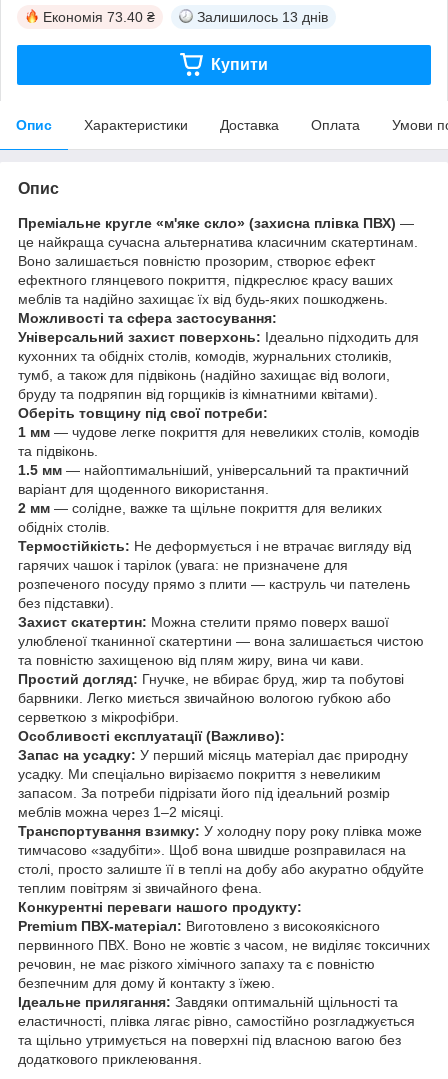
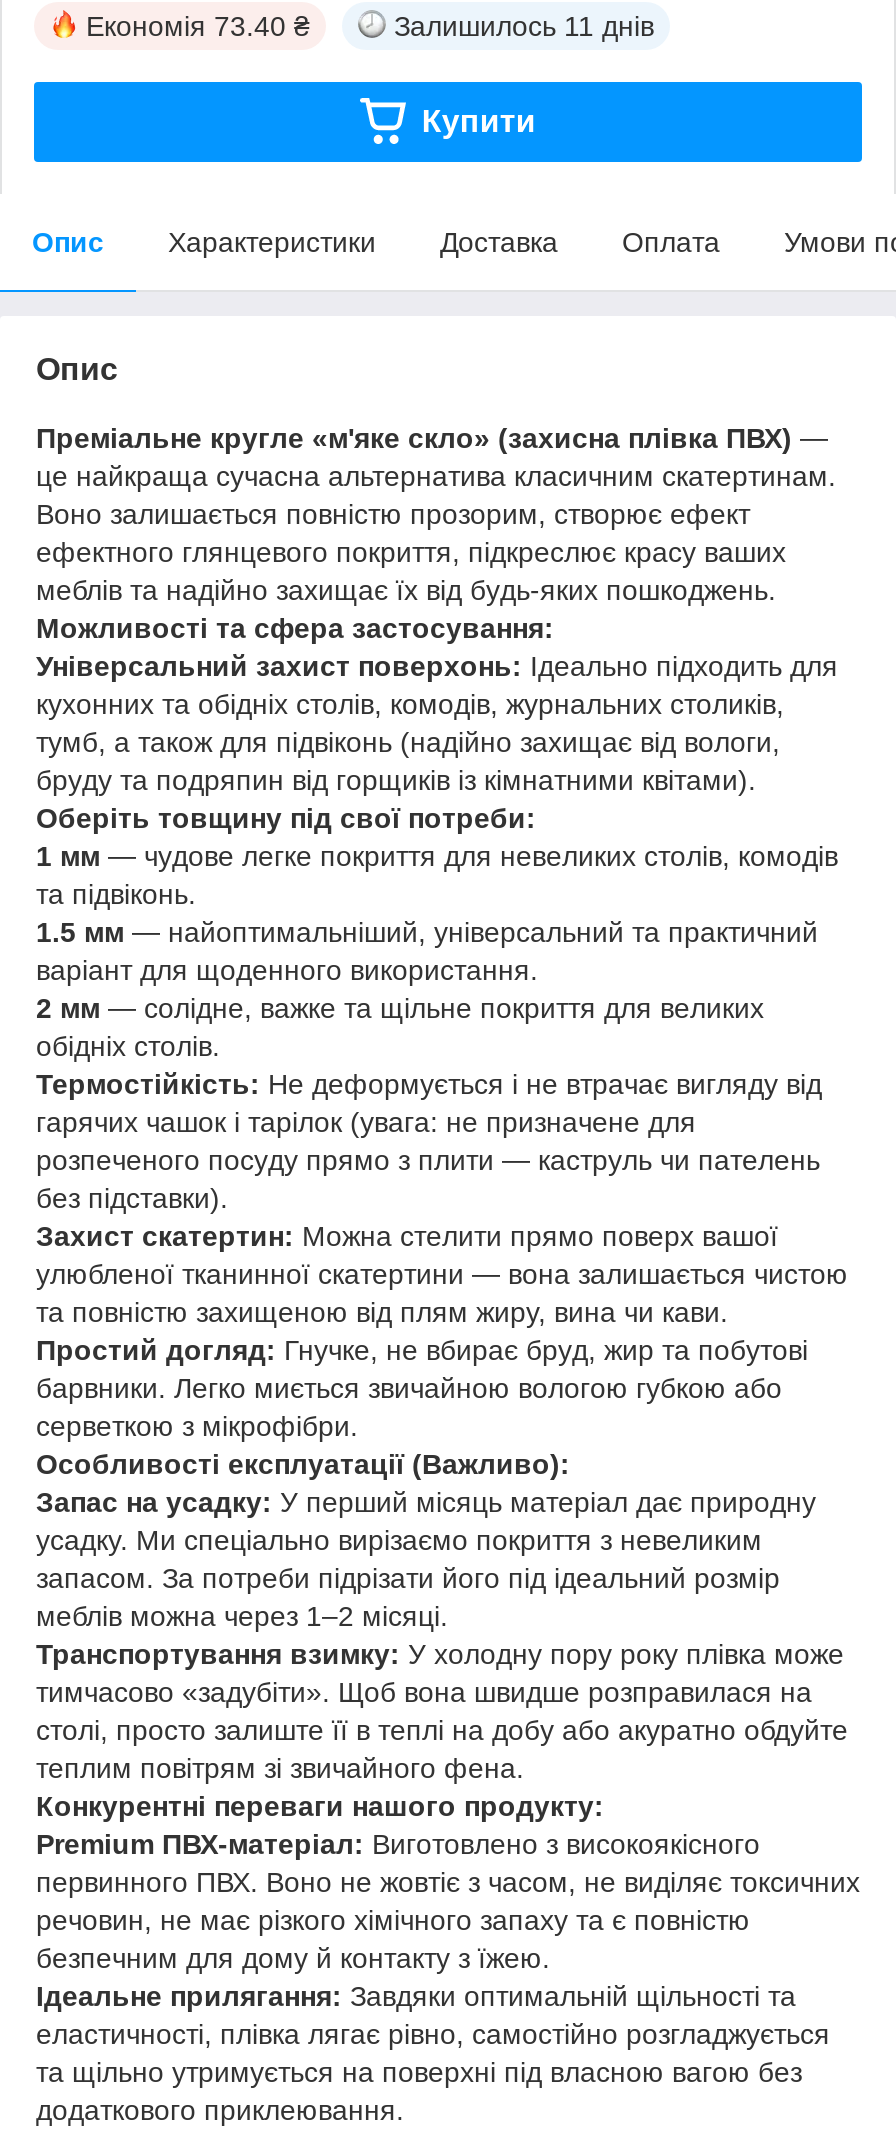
[197,9,328,25] Залишилось 13 днів -> [394,10,654,42] Залишилось 11 днів

